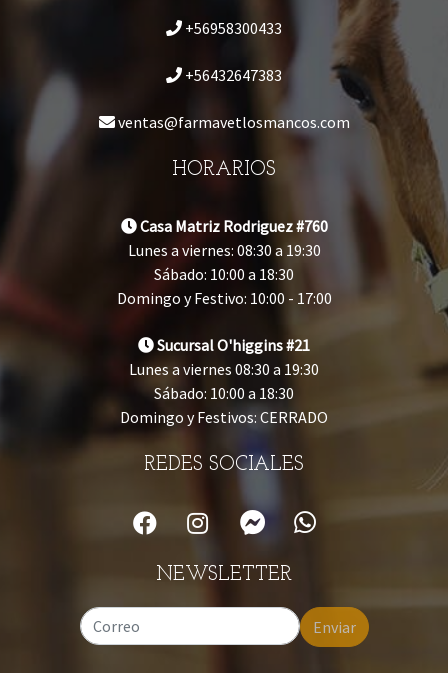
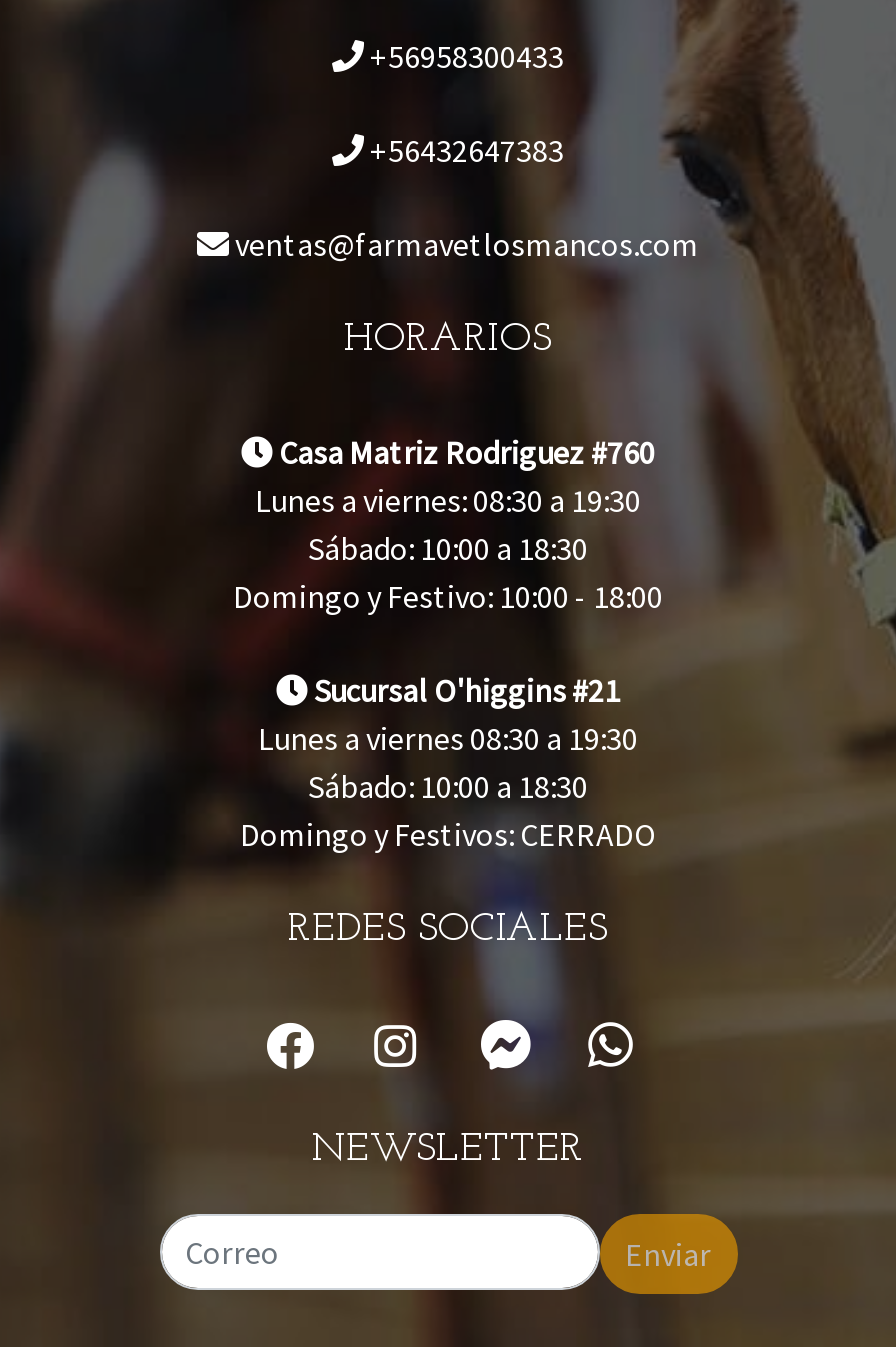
[116,288,331,308] Domingo y Festivo: 10:00 - 17:00 -> [233,576,663,616] Domingo y Festivo: 10:00 - 18:00

